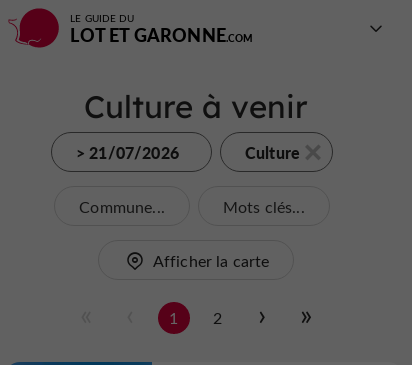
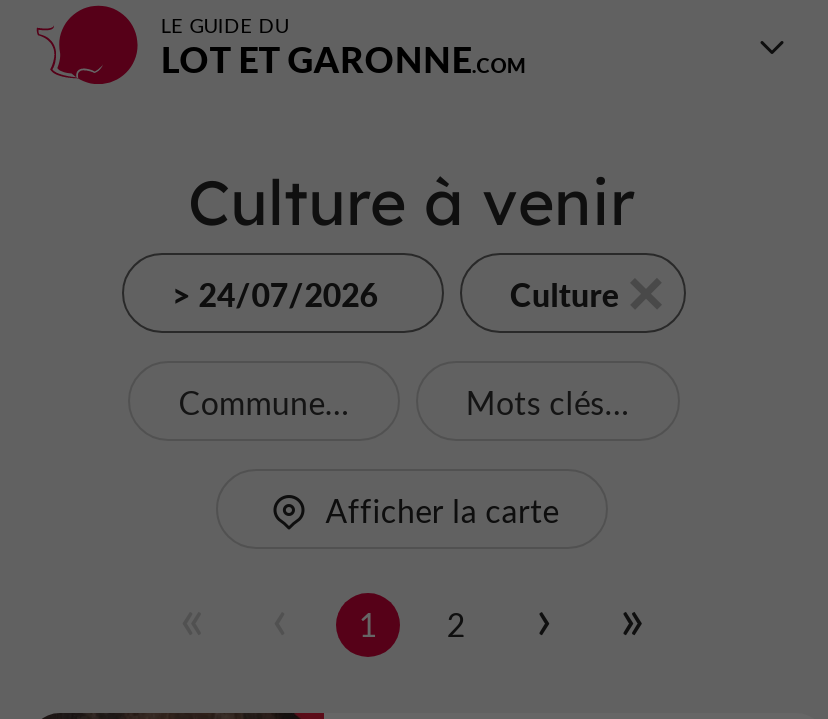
[76,141,179,164] > 21/07/2026 -> [172,271,378,317] > 24/07/2026

